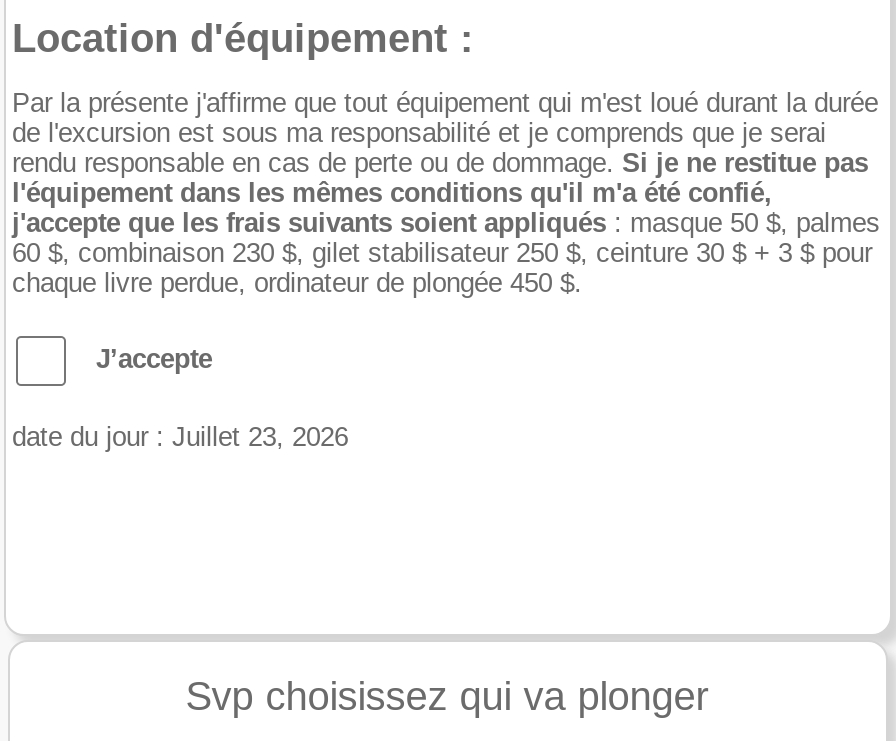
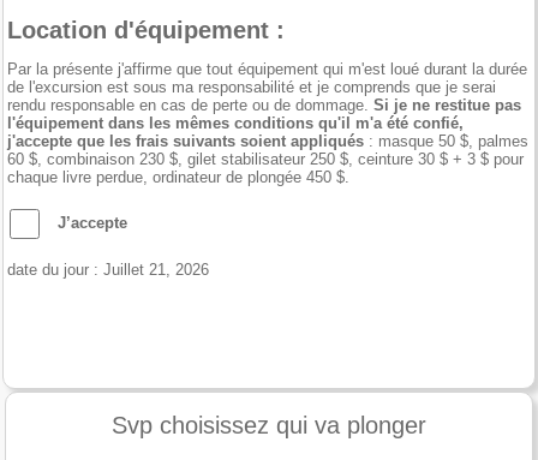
[12,422,348,452] date du jour : Juillet 23, 2026 -> [7,261,209,279] date du jour : Juillet 21, 2026

